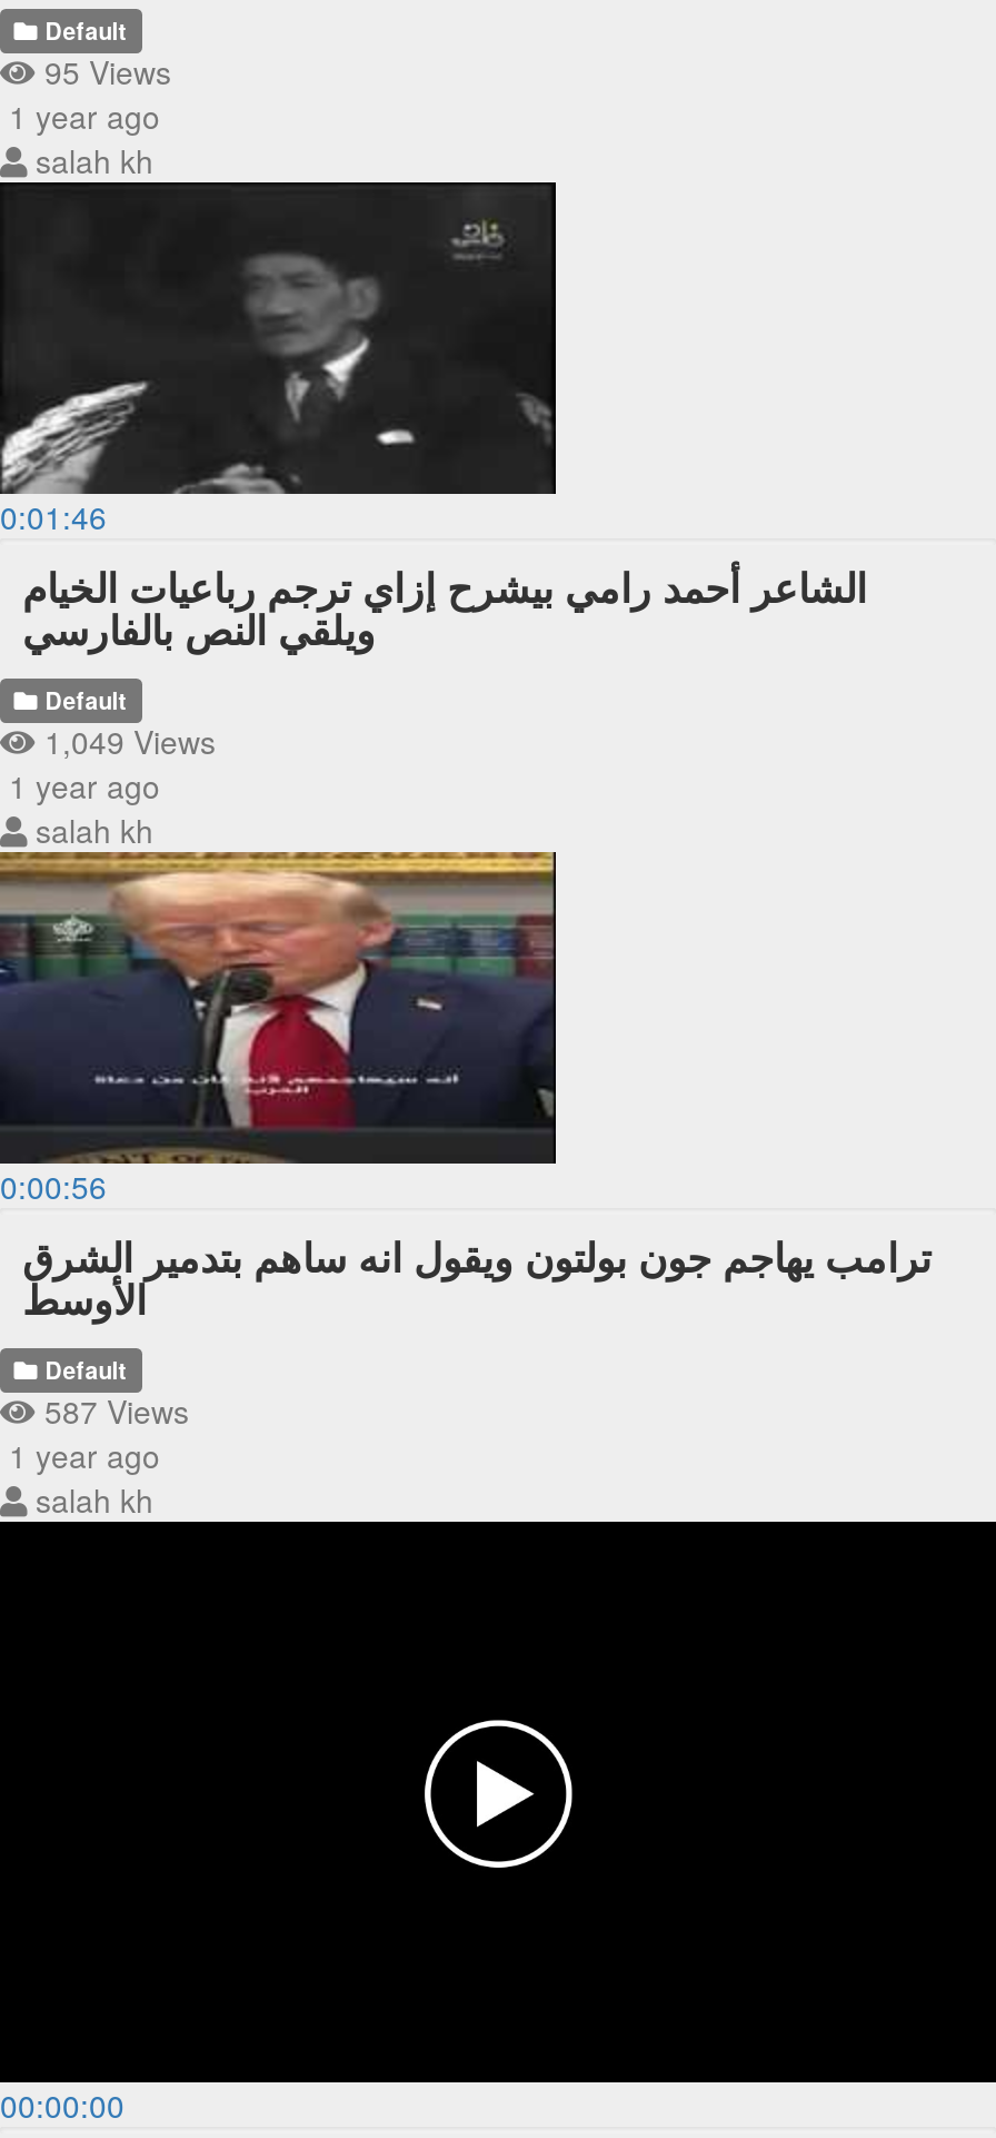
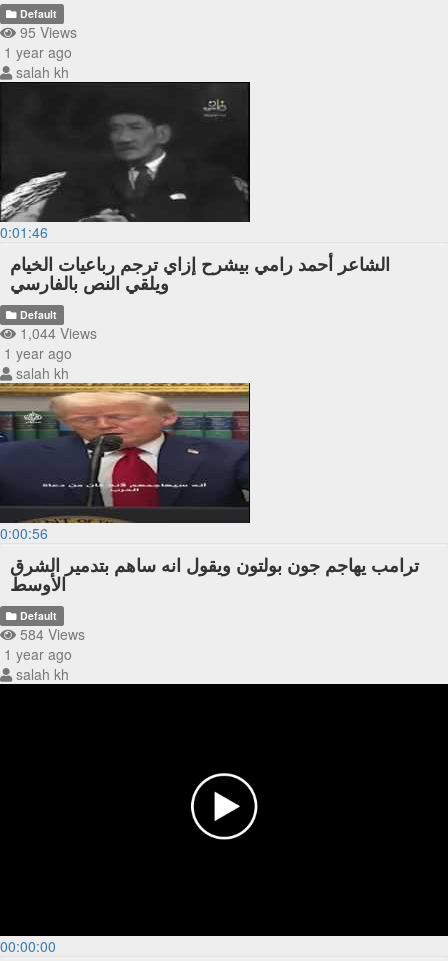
[44,719,216,763] 1,049 Views -> [20,323,97,343] 1,044 Views
[44,1388,189,1433] 587 Views -> [20,624,85,644] 584 Views

